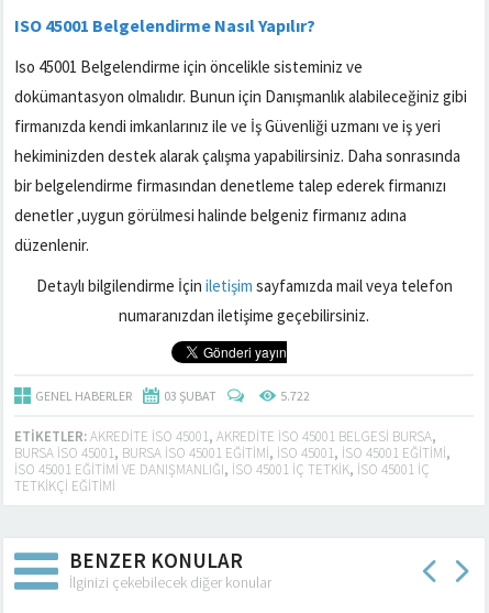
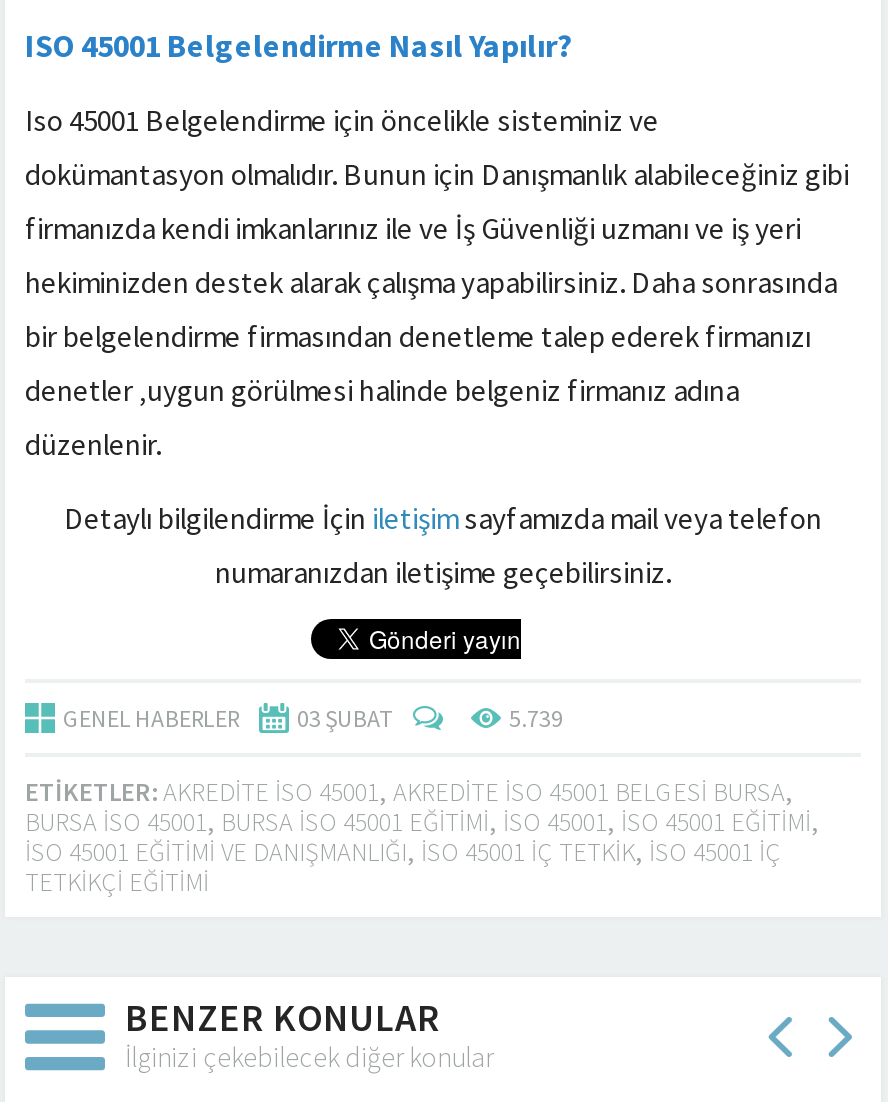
[280,387,310,404] 5.722 -> [509,703,563,733] 5.739

